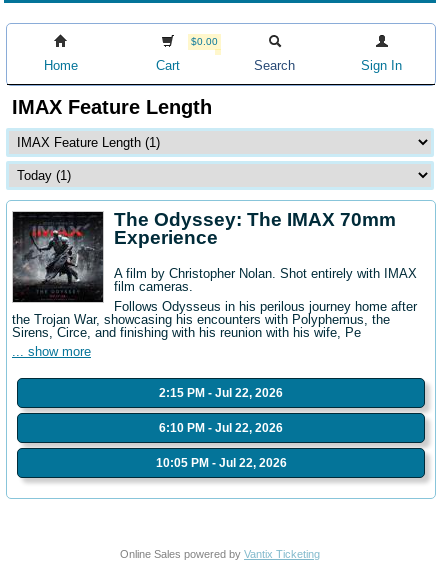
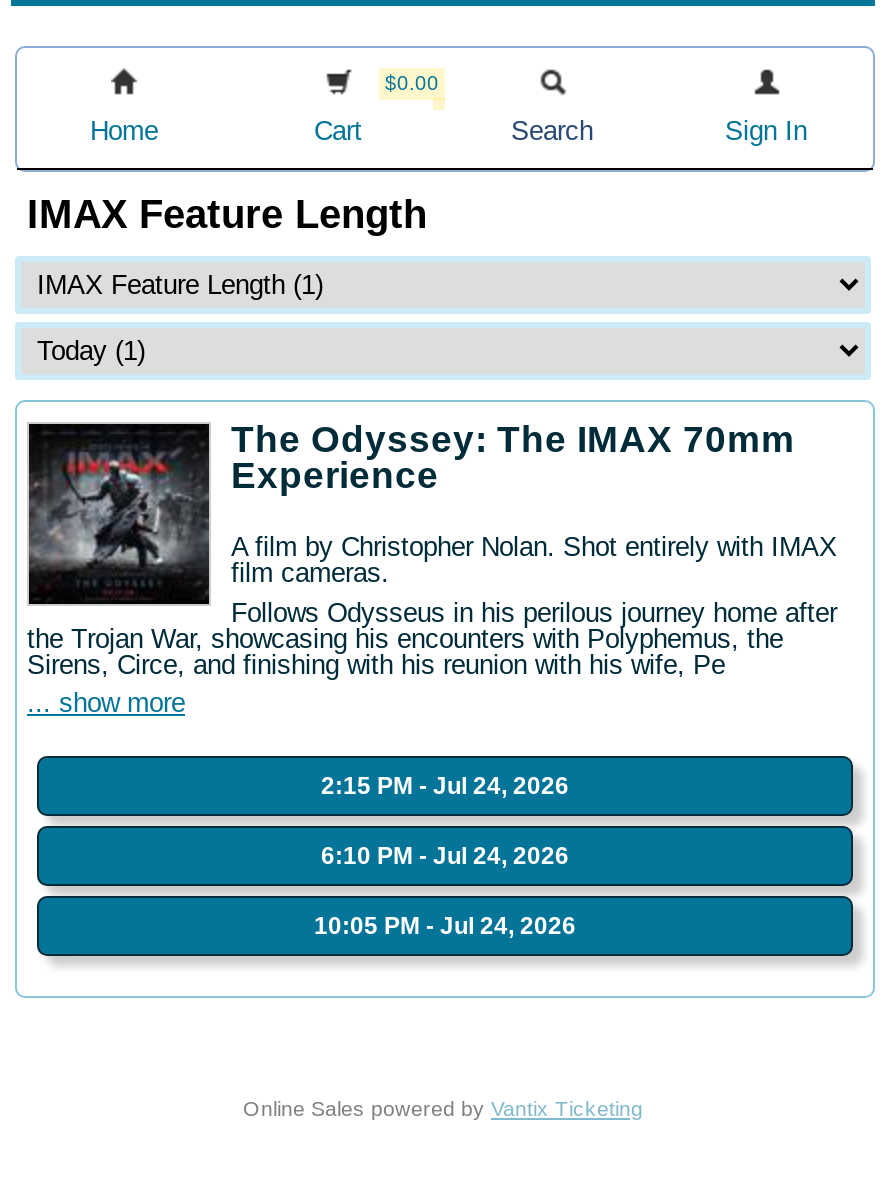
[159,386,283,400] 2:15 PM - Jul 22, 2026 -> [321,773,569,801] 2:15 PM - Jul 24, 2026
[159,421,283,435] 6:10 PM - Jul 22, 2026 -> [321,843,569,871] 6:10 PM - Jul 24, 2026
[155,456,286,470] 10:05 PM - Jul 22, 2026 -> [314,913,576,941] 10:05 PM - Jul 24, 2026

